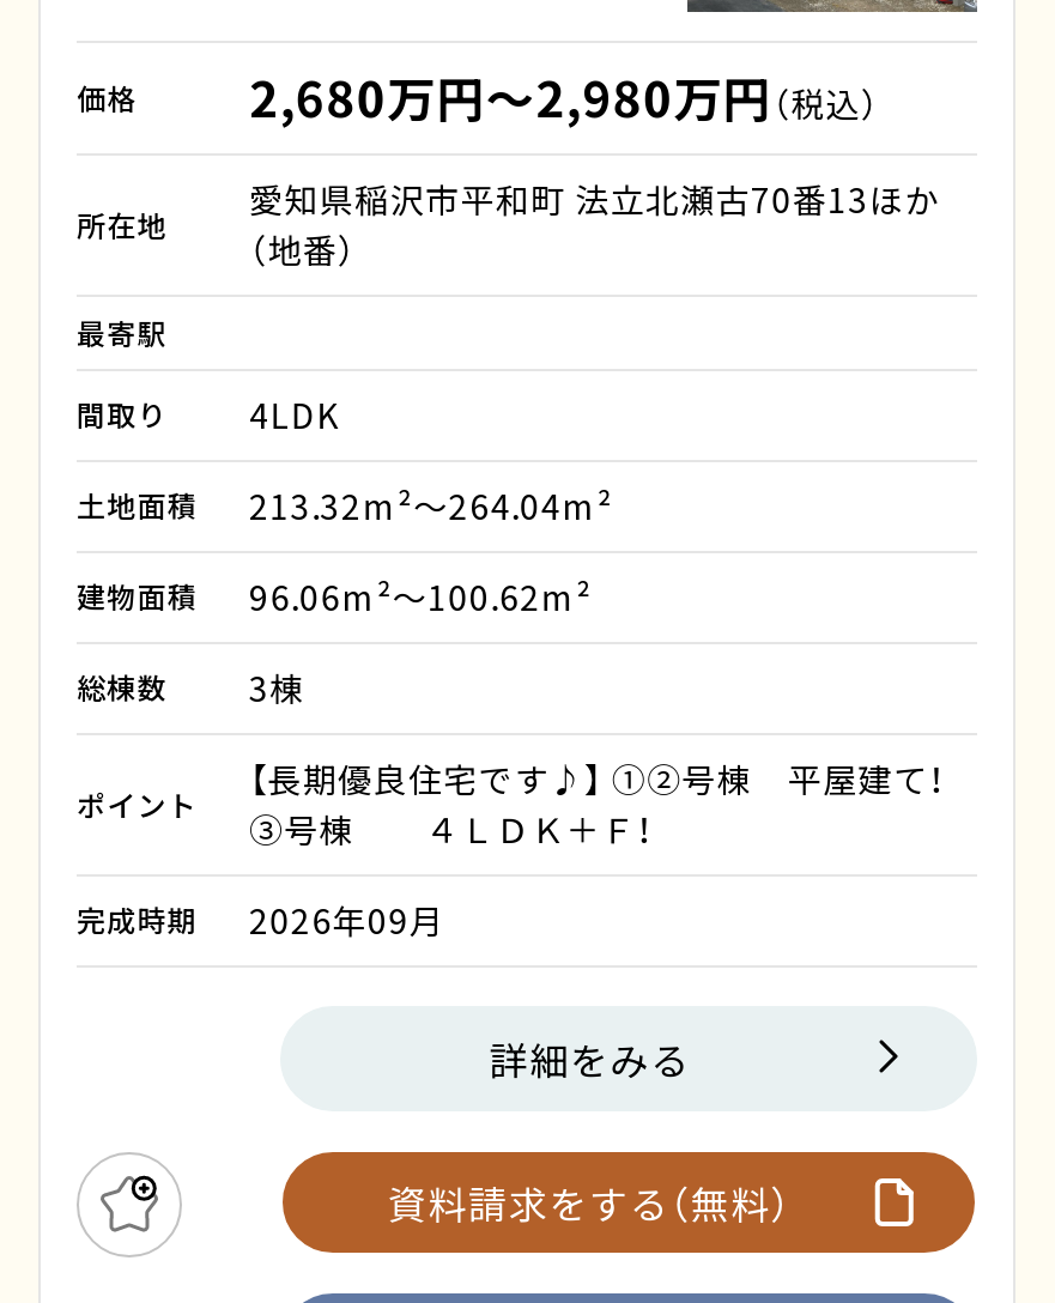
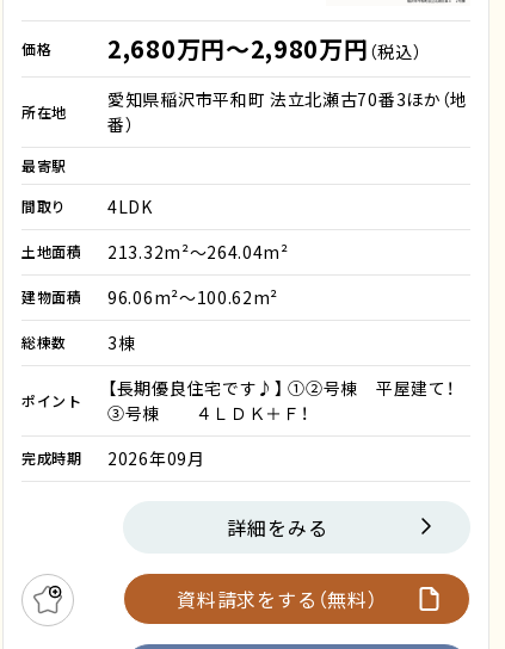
[249,174,940,273] 愛知県稲沢市平和町 法立北瀬古70番13ほか | （地番） -> [107,87,468,136] 愛知県稲沢市平和町 法立北瀬古70番3ほか（地 | 番）

